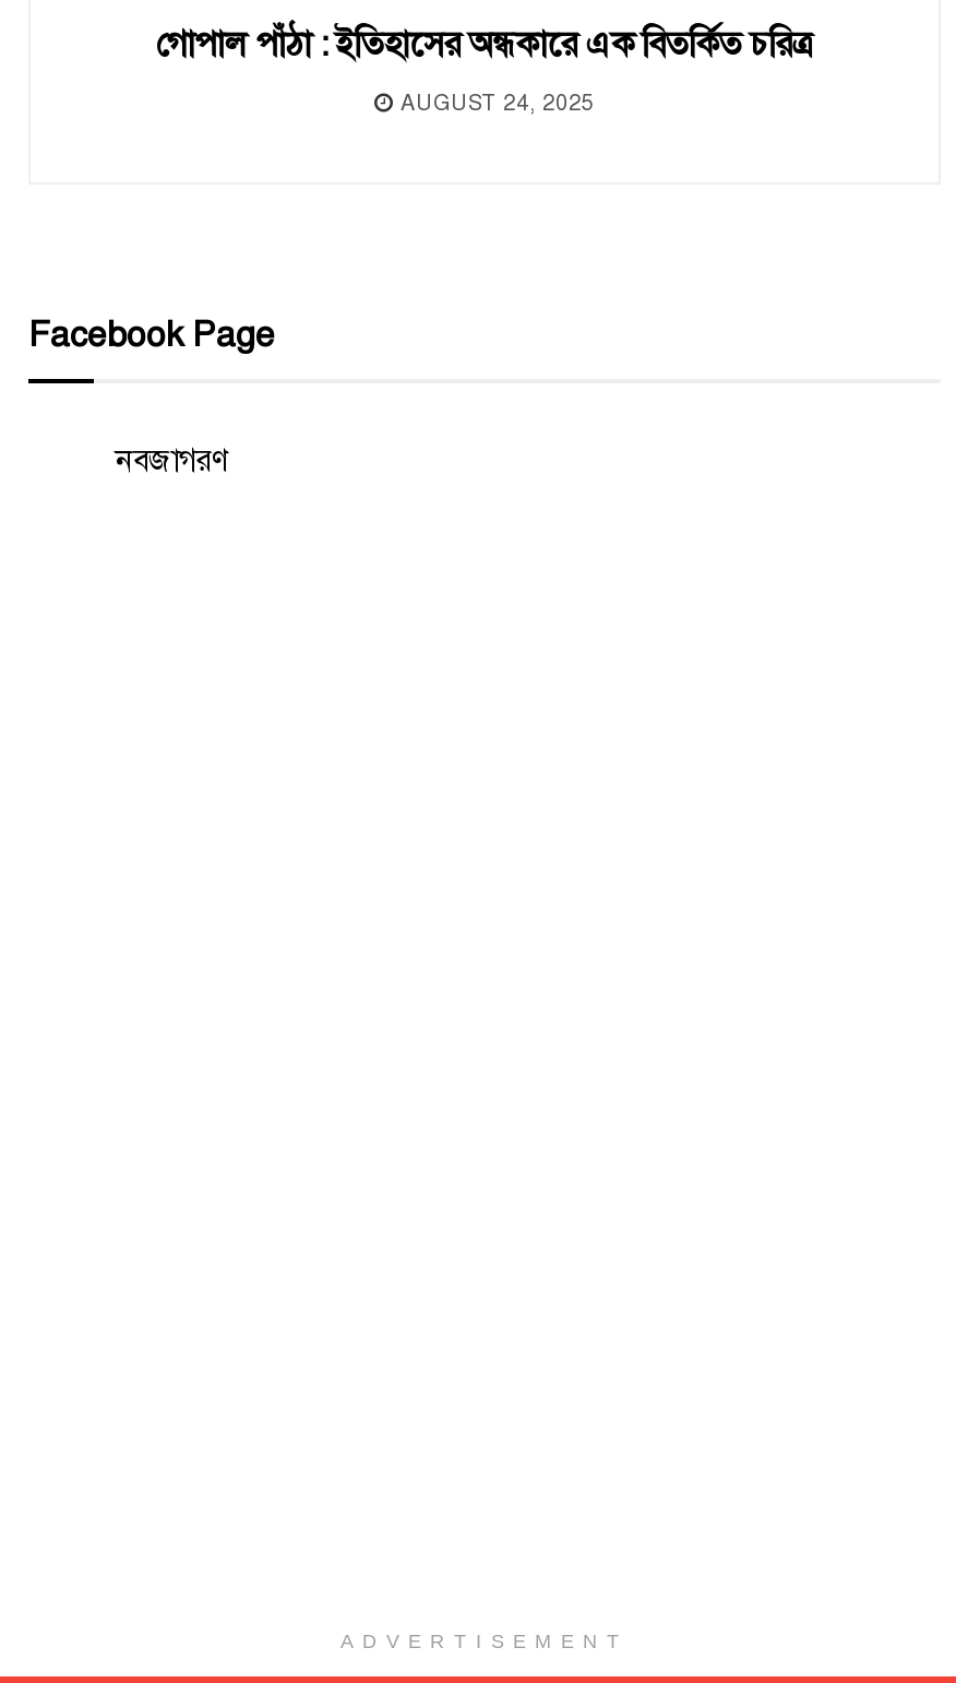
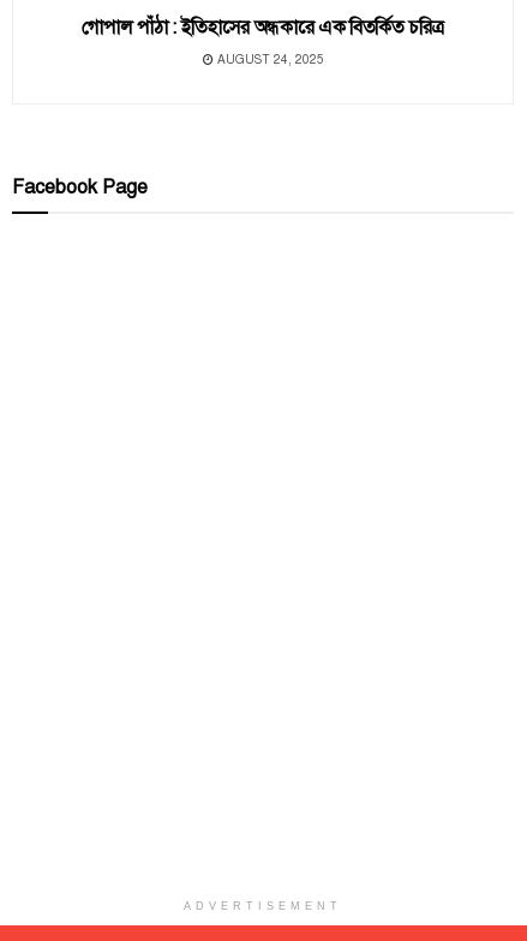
[116,442,227,479] নবজাগরণ -> none

